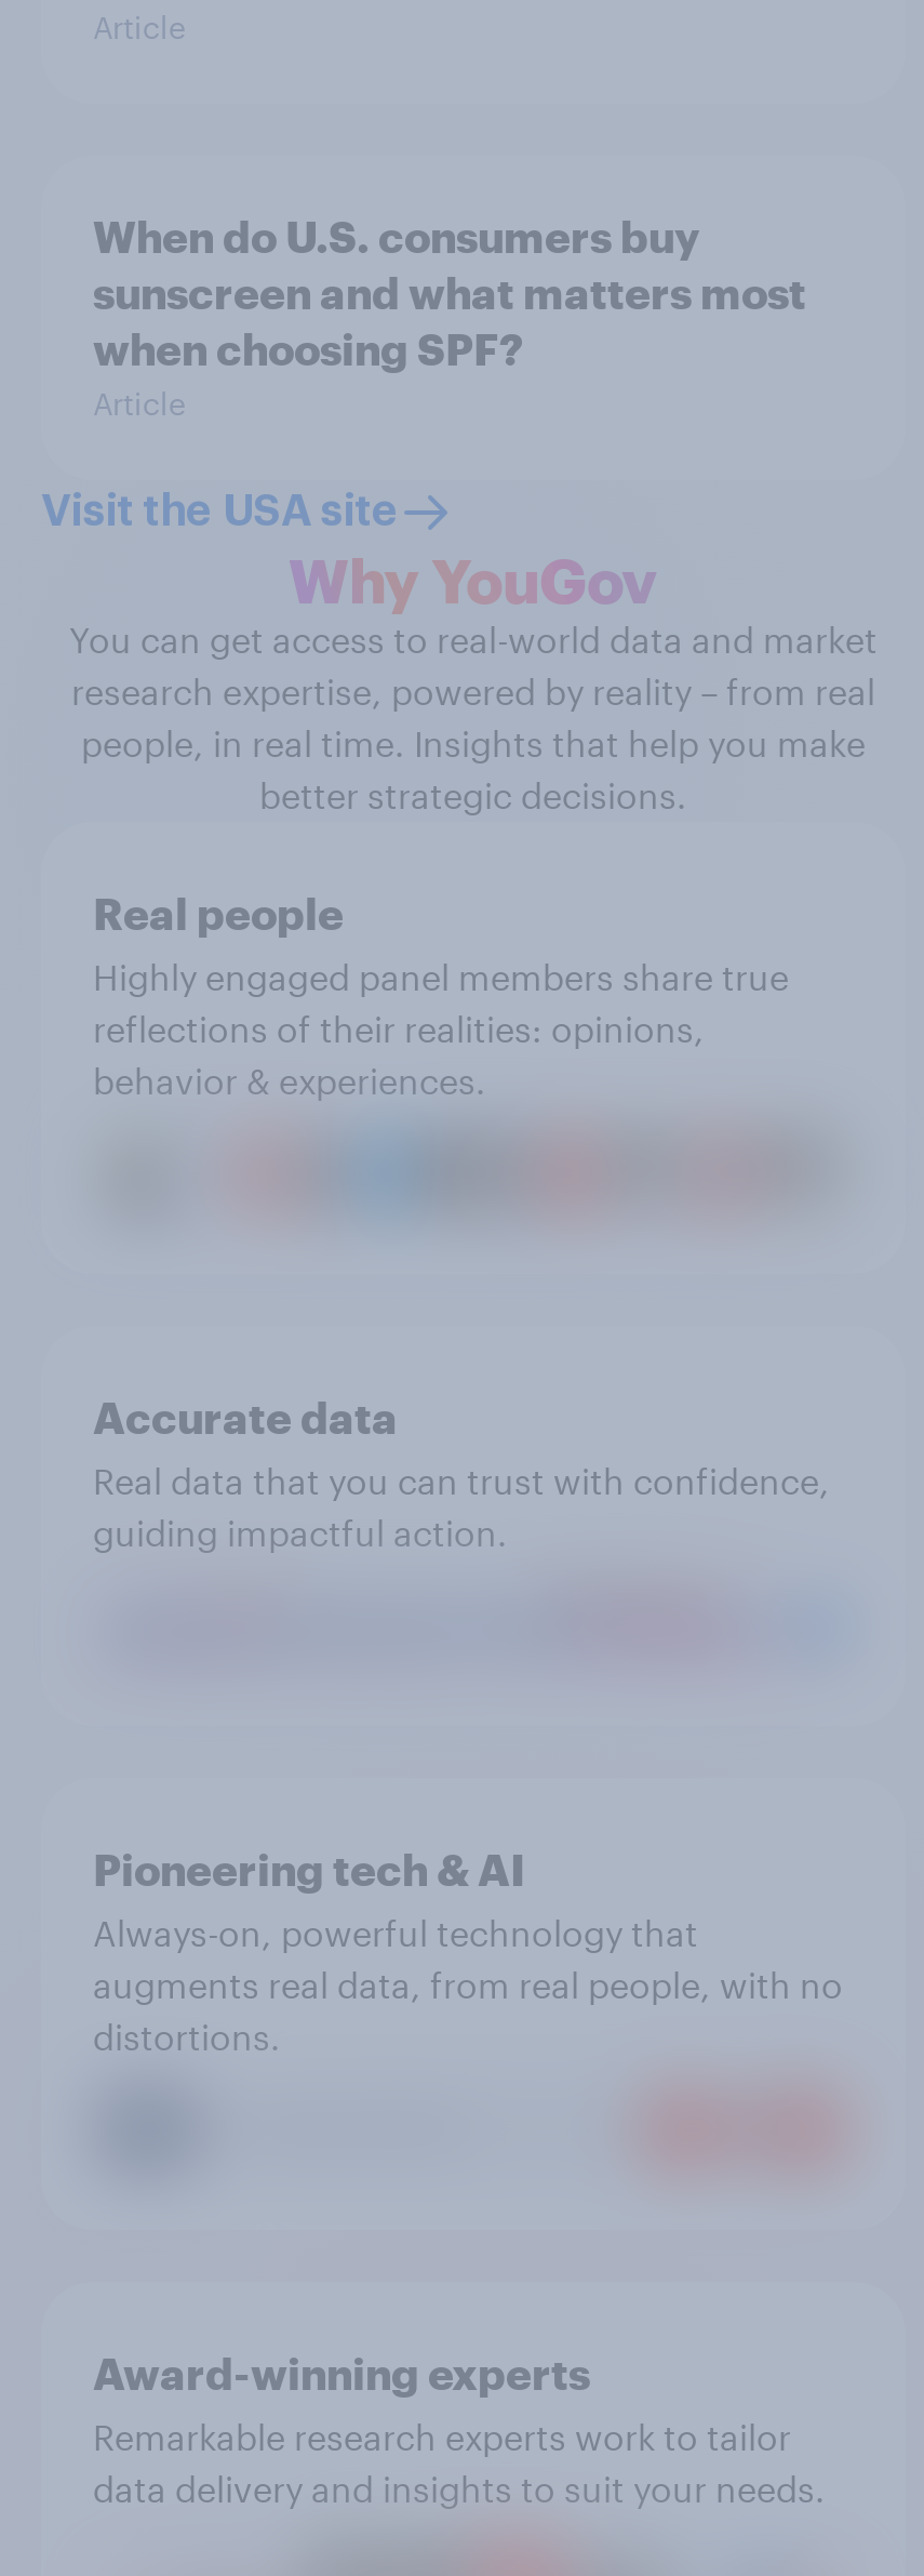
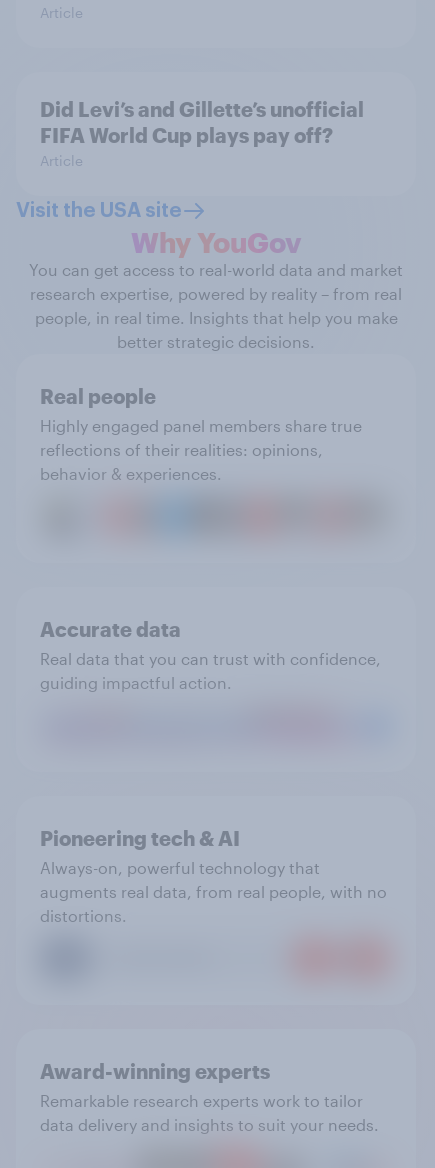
[93,210,806,374] When do U.S. consumers buy | sunscreen and what matters most | when choosing SPF? -> [40,97,364,147] Did Levi’s and Gillette’s unofficial | FIFA World Cup plays pay off?

